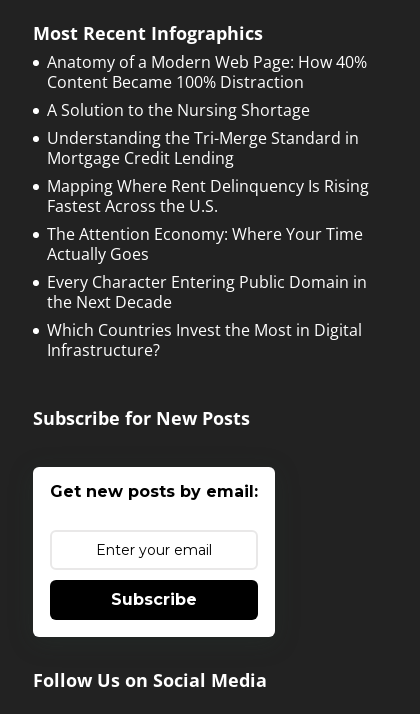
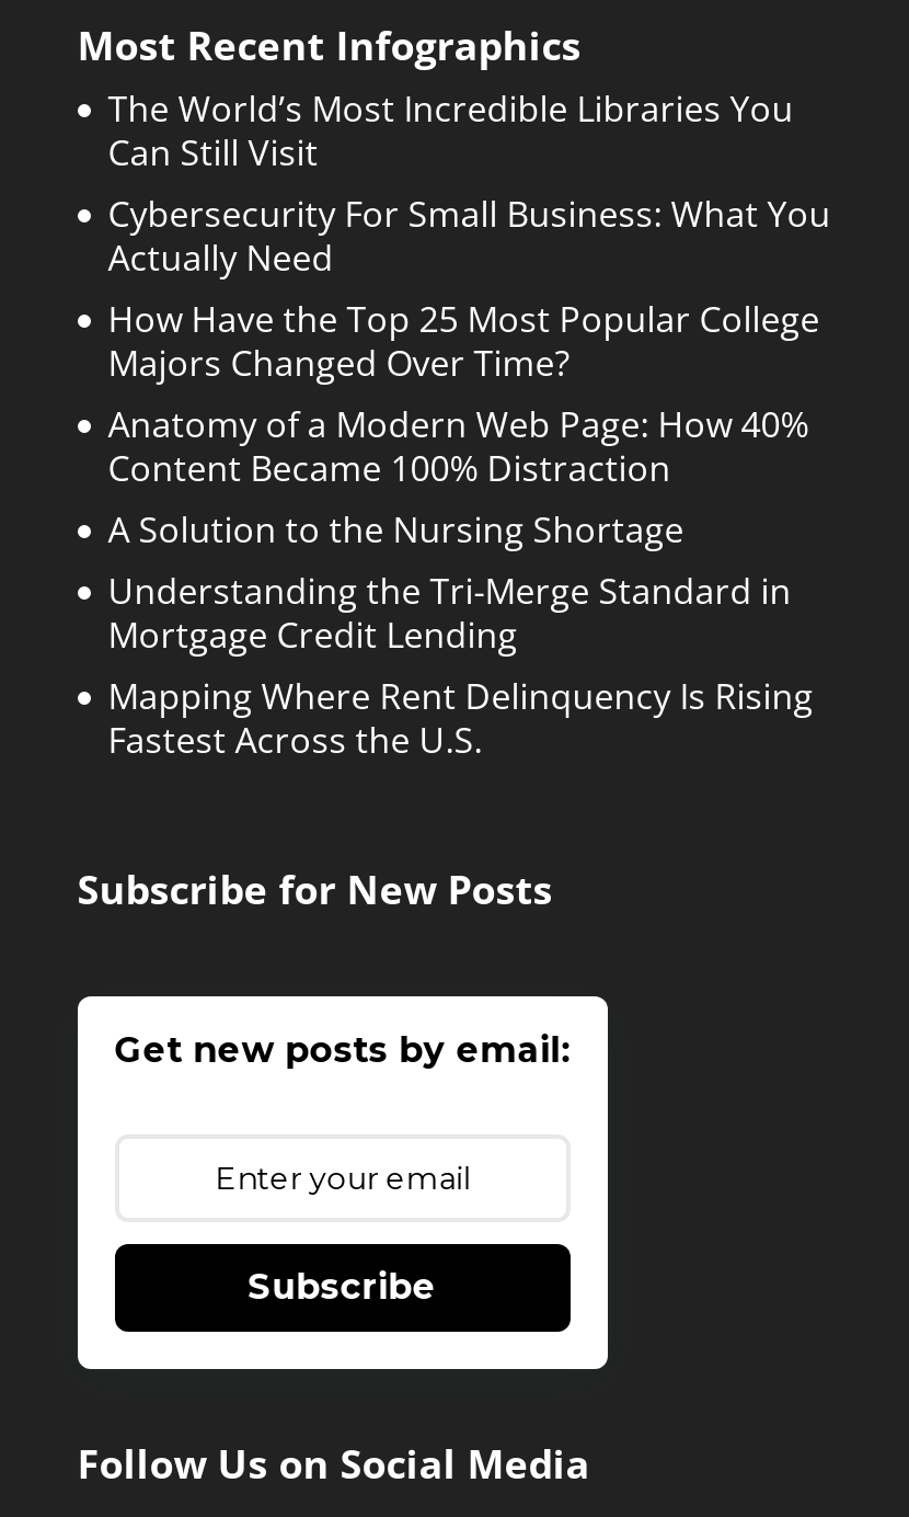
none -> [108,85,831,387] The World’s Most Incredible Libraries You | Can Still Visit | Cybersecurity For Small Business: What You | Actually Need | How Have the Top 25 Most Popular College | Majors Changed Over Time?
moved [47,51,369,217] -> [108,401,813,764]: Anatomy of a Modern Web Page: How 40% | Content Became 100% Distraction | A Solution to the Nursing Shortage | Understanding the Tri-Merge Standard in | Mortgage Credit Lending | Mapping Where Rent Delinquency Is Rising | Fastest Across the U.S.
[47,223,367,361] The Attention Economy: Where Your Time | Actually Goes | Every Character Entering Public Domain in | the Next Decade | Which Countries Invest the Most in Digital | Infrastructure? -> none

